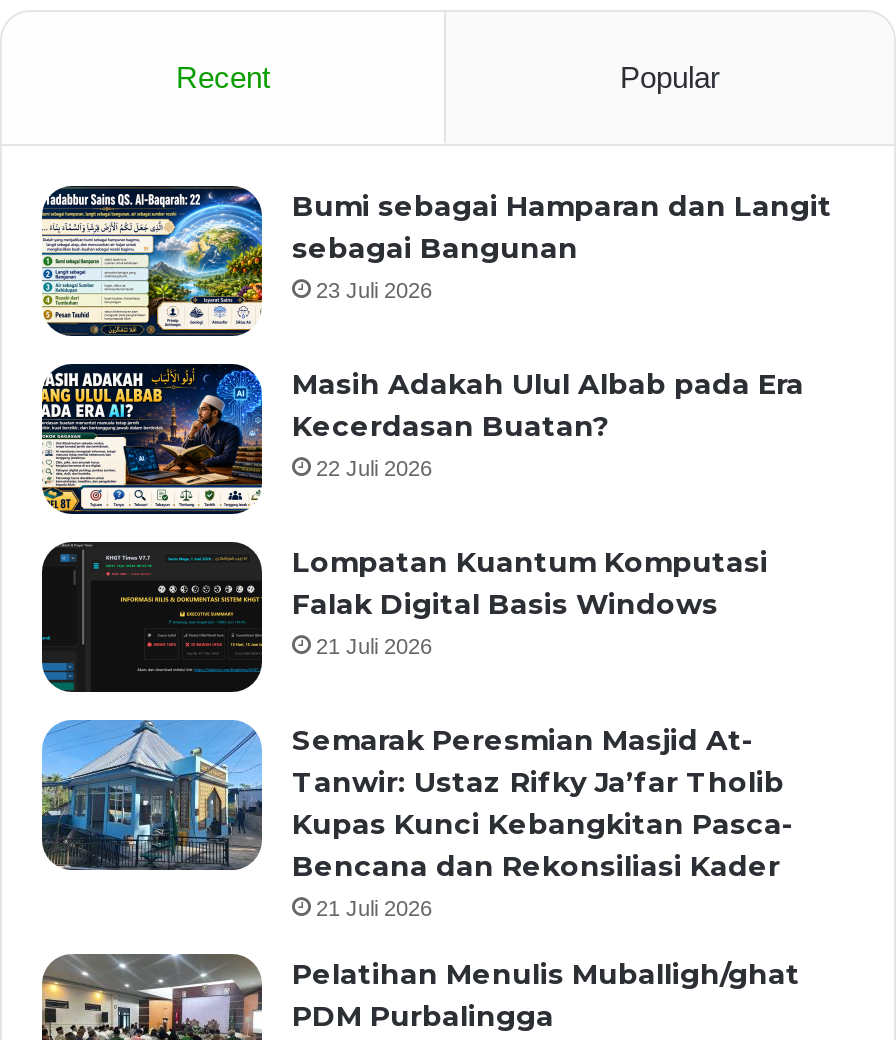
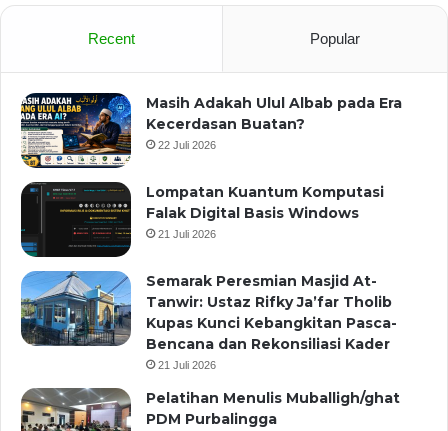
[40,188,832,334] [image] | Bumi sebagai Hamparan dan Langit | sebagai Bangunan | 23 Juli 2026 -> none

